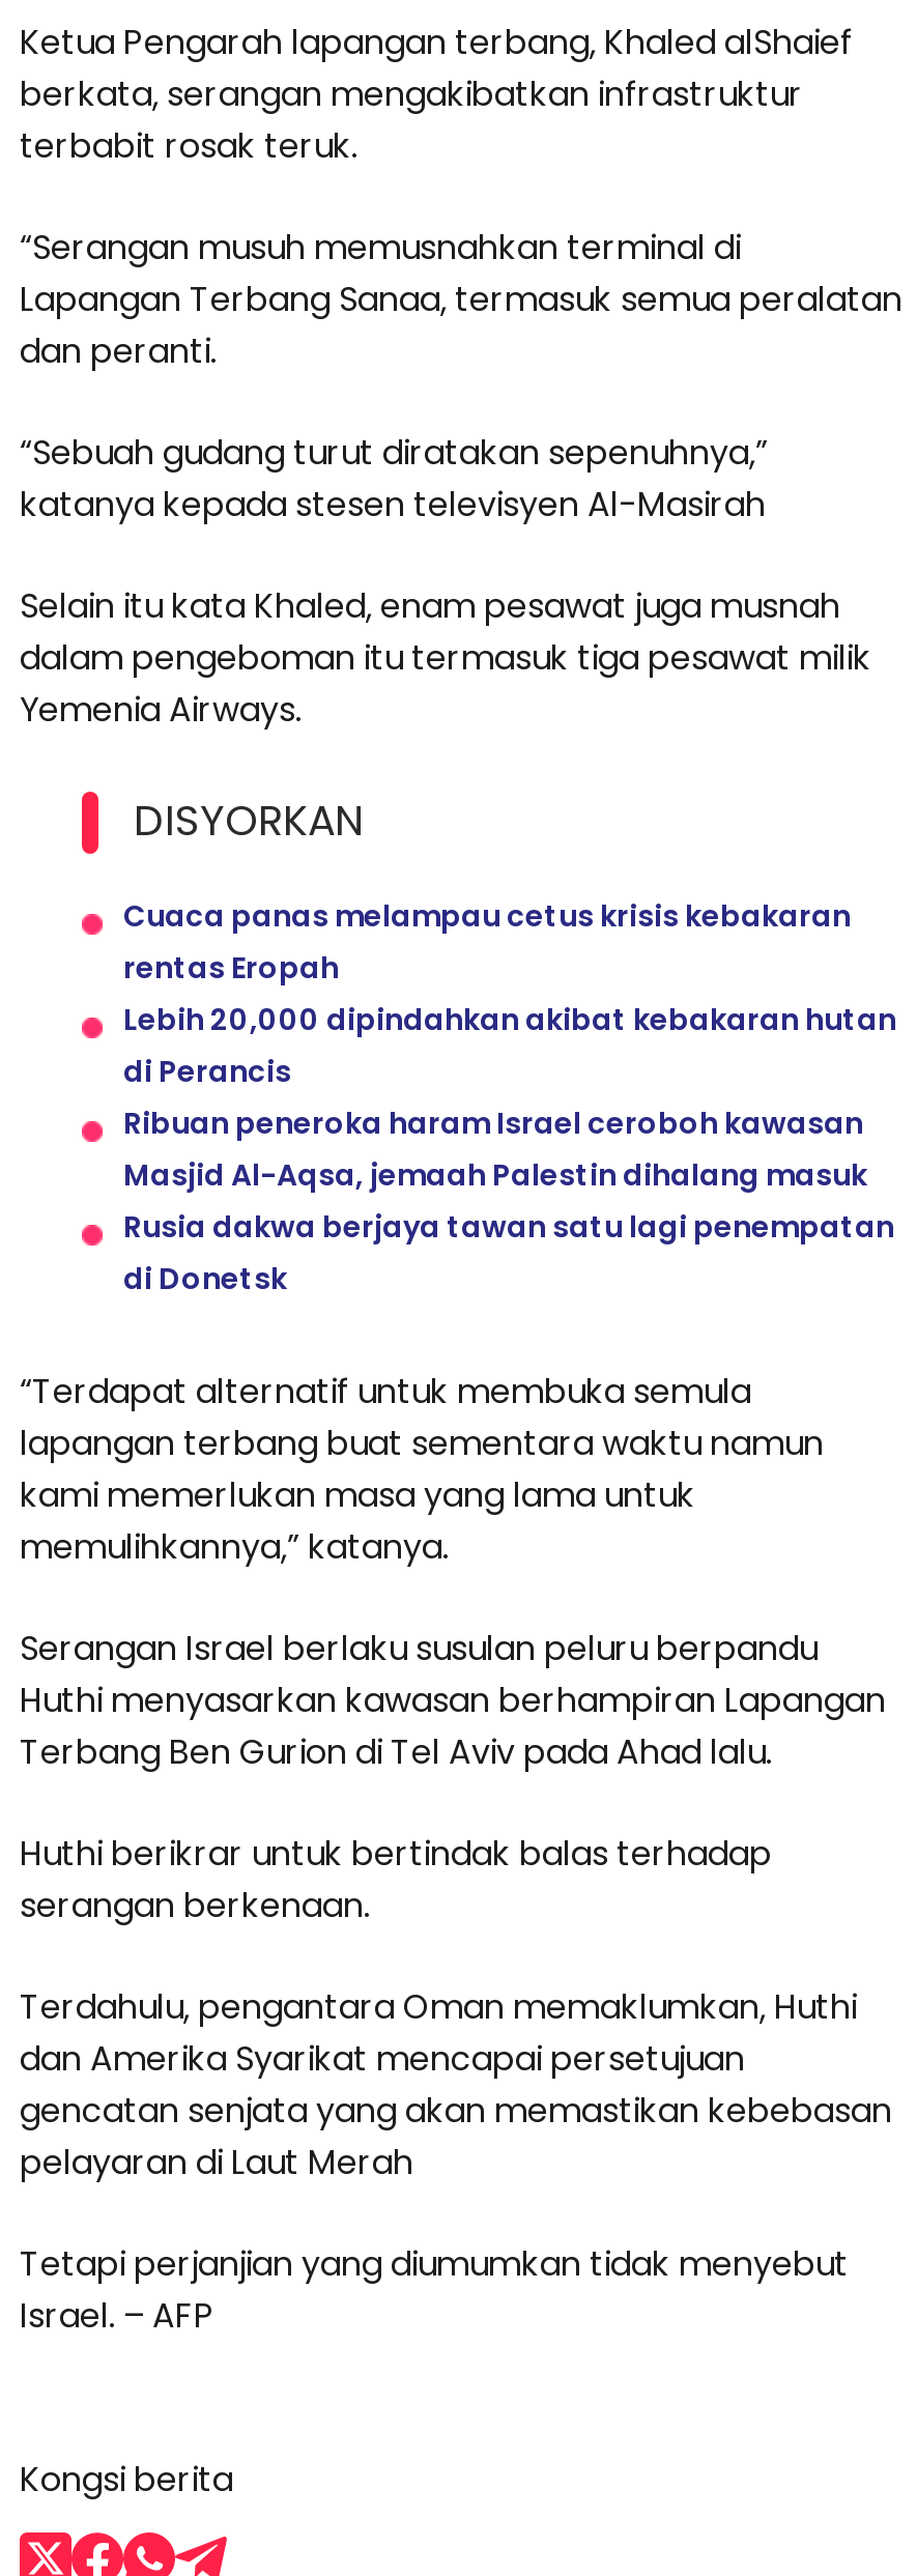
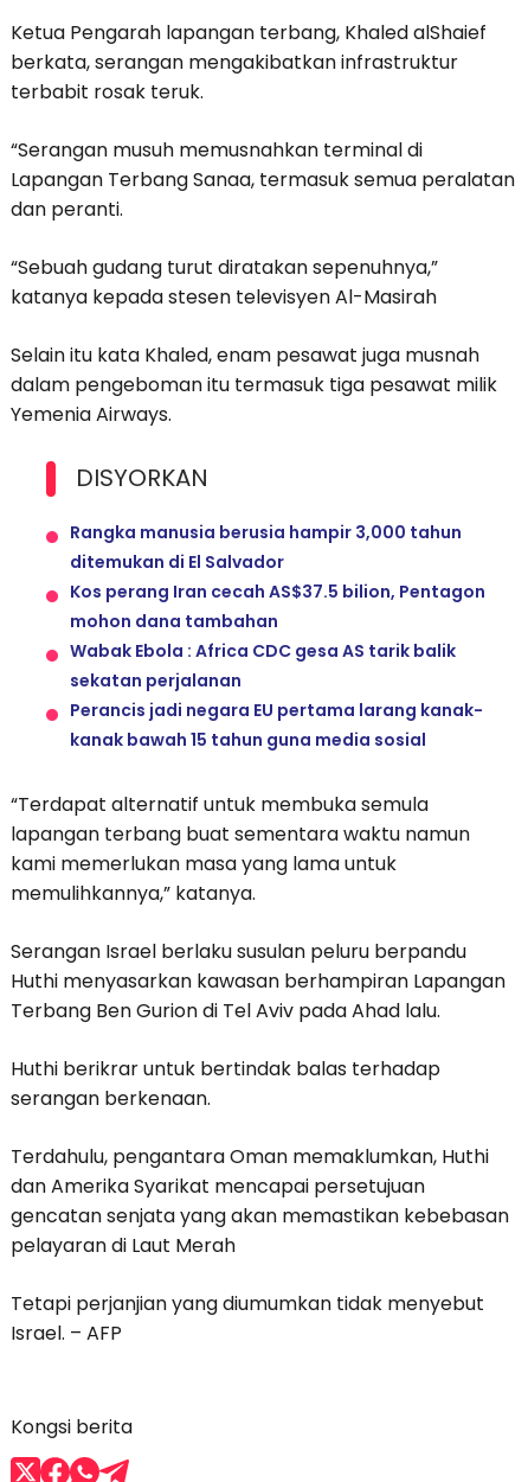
[123,896,896,1300] Cuaca panas melampau cetus krisis kebakaran | rentas Eropah | Lebih 20,000 dipindahkan akibat kebakaran hutan | di Perancis | Ribuan peneroka haram Israel ceroboh kawasan | Masjid Al-Aqsa, jemaah Palestin dihalang masuk | Rusia dakwa berjaya tawan satu lagi penempatan | di Donetsk -> [70,521,485,752] Rangka manusia berusia hampir 3,000 tahun | ditemukan di El Salvador | Kos perang Iran cecah AS$37.5 bilion, Pentagon | mohon dana tambahan | Wabak Ebola : Africa CDC gesa AS tarik balik | sekatan perjalanan | Perancis jadi negara EU pertama larang kanak- | kanak bawah 15 tahun guna media sosial

